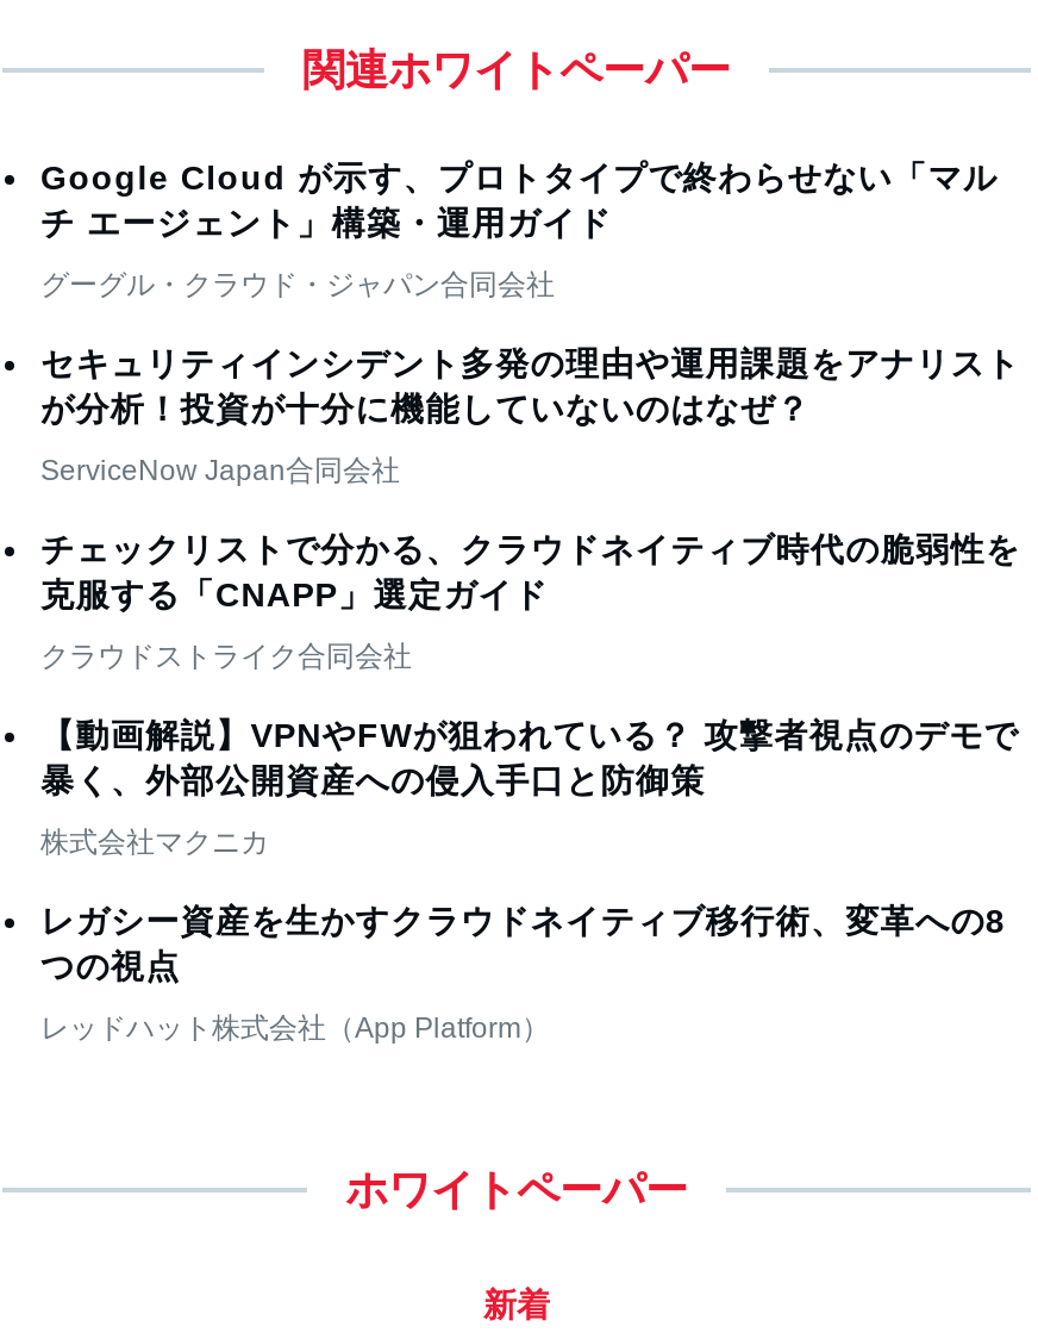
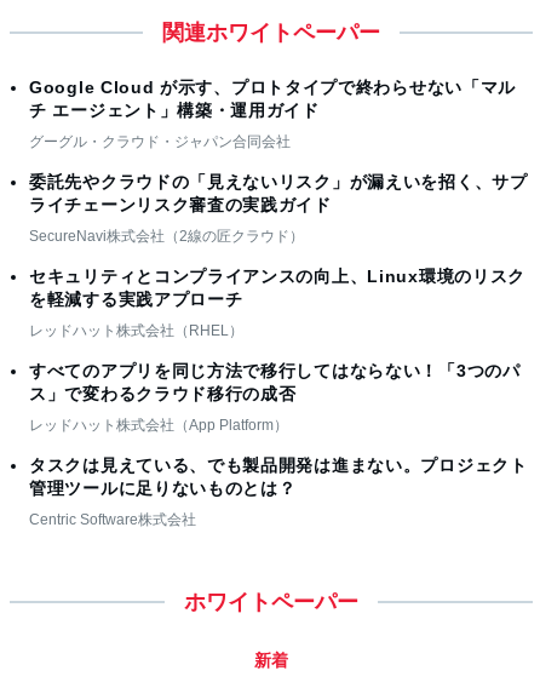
[40,344,1020,985] セキュリティインシデント多発の理由や運用課題をアナリスト | が分析！投資が十分に機能していないのはなぜ？ | ServiceNow Japan合同会社 | チェックリストで分かる、クラウドネイティブ時代の脆弱性を | 克服する「CNAPP」選定ガイド | クラウドストライク合同会社 | 【動画解説】VPNやFWが狙われている？ 攻撃者視点のデモで | 暴く、外部公開資産への侵入手口と防御策 | 株式会社マクニカ | レガシー資産を生かすクラウドネイティブ移行術、変革への8 | つの視点 -> [29,172,527,403] 委託先やクラウドの「見えないリスク」が漏えいを招く、サプ | ライチェーンリスク審査の実践ガイド | SecureNavi株式会社（2線の匠クラウド） | セキュリティとコンプライアンスの向上、Linux環境のリスク | を軽減する実践アプローチ | レッドハット株式会社（RHEL） | すべてのアプリを同じ方法で移行してはならない！「3つのパ | ス」で変わるクラウド移行の成否
moved [40,1011,550,1045] -> [29,417,288,434]: レッドハット株式会社（App Platform）
none -> [29,455,527,528] タスクは見えている、でも製品開発は進まない。プロジェクト | 管理ツールに足りないものとは？ | Centric Software株式会社

